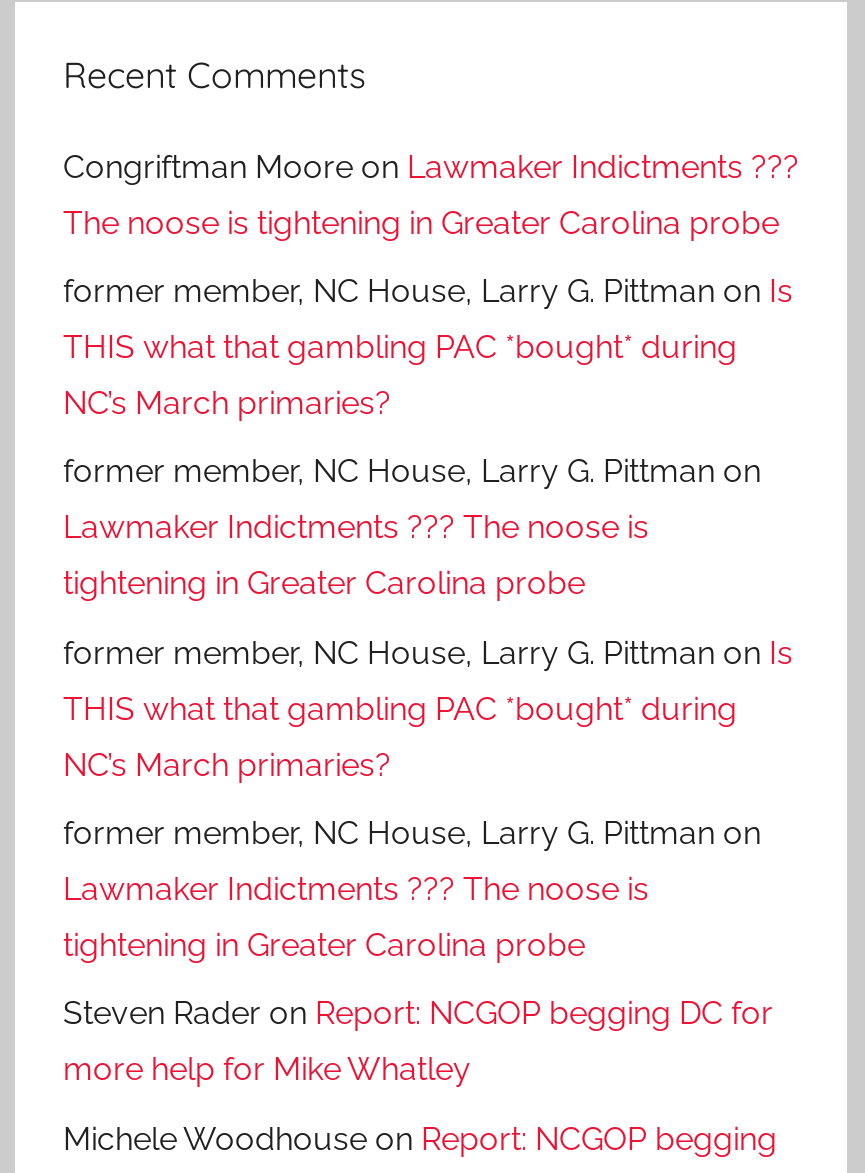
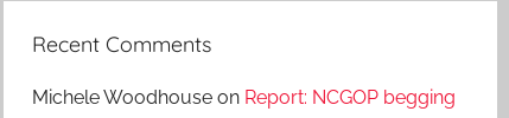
[63,147,799,1089] Congriftman Moore on Lawmaker Indictments ??? | The noose is tightening in Greater Carolina probe | former member, NC House, Larry G. Pittman on Is | THIS what that gambling PAC *bought* during | NC’s March primaries? | former member, NC House, Larry G. Pittman on | Lawmaker Indictments ??? The noose is | tightening in Greater Carolina probe | former member, NC House, Larry G. Pittman on Is | THIS what that gambling PAC *bought* during | NC’s March primaries? | former member, NC House, Larry G. Pittman on | Lawmaker Indictments ??? The noose is | tightening in Greater Carolina probe | Steven Rader on Report: NCGOP begging DC for | more help for Mike Whatley -> none

